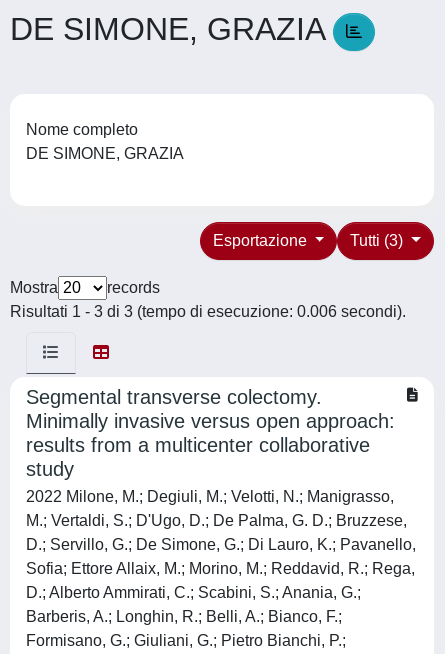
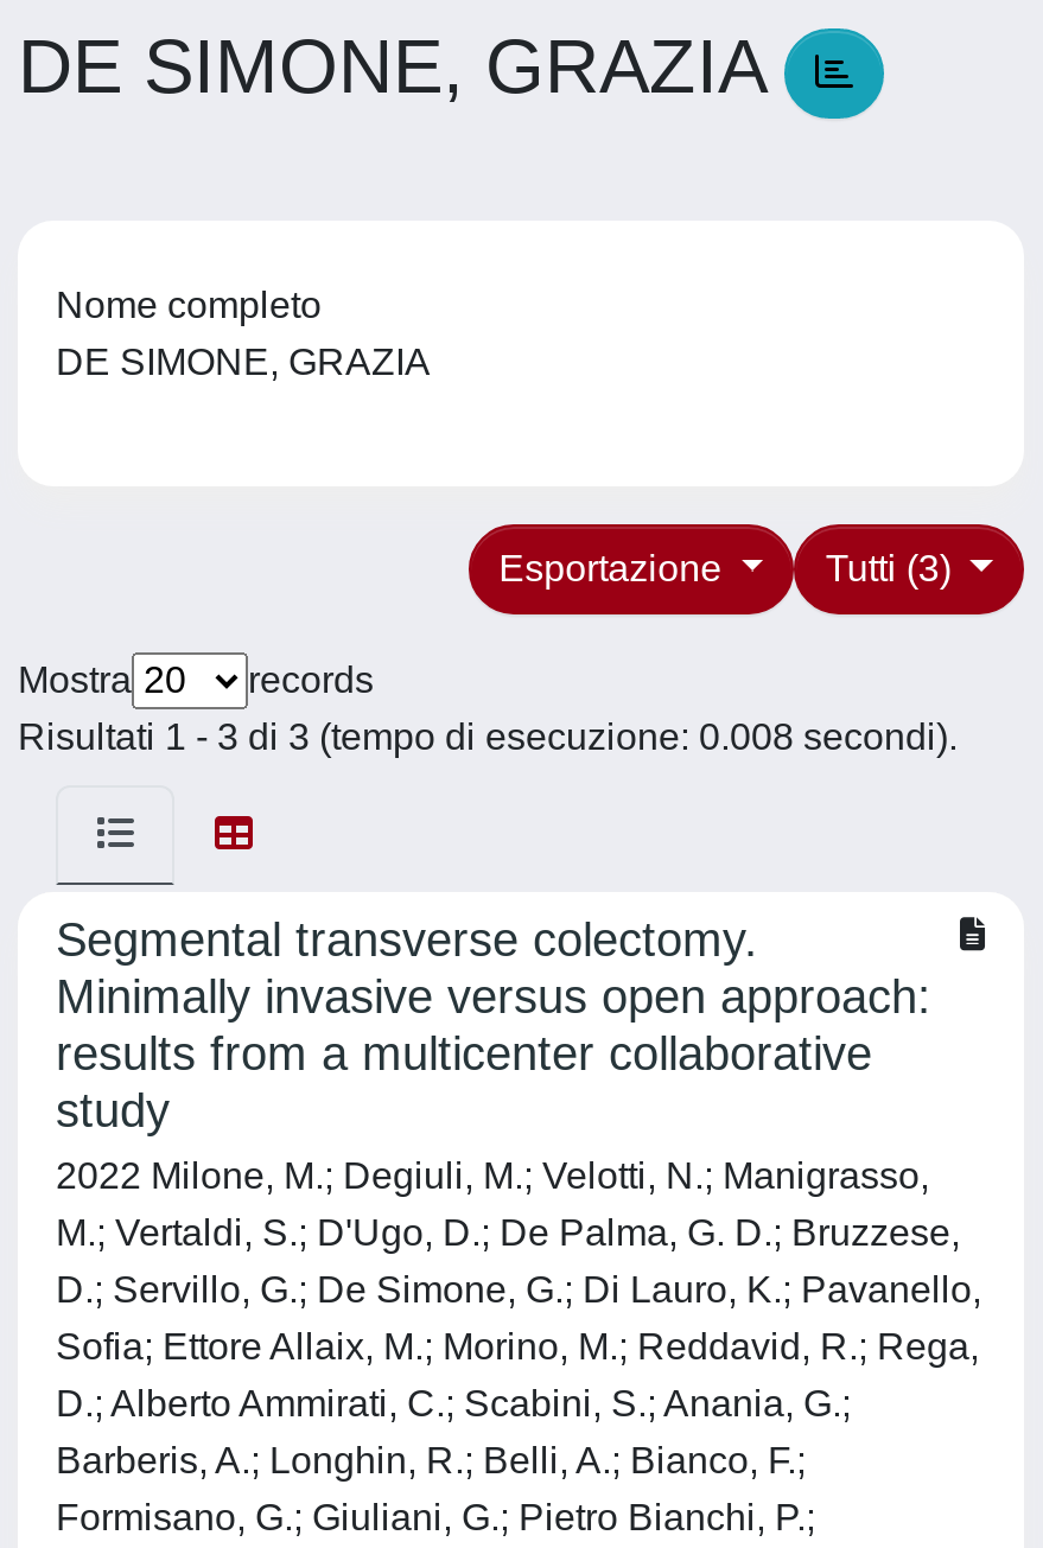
[10,303,406,320] Risultati 1 - 3 di 3 (tempo di esecuzione: 0.006 secondi). -> [18,716,958,757] Risultati 1 - 3 di 3 (tempo di esecuzione: 0.008 secondi).

